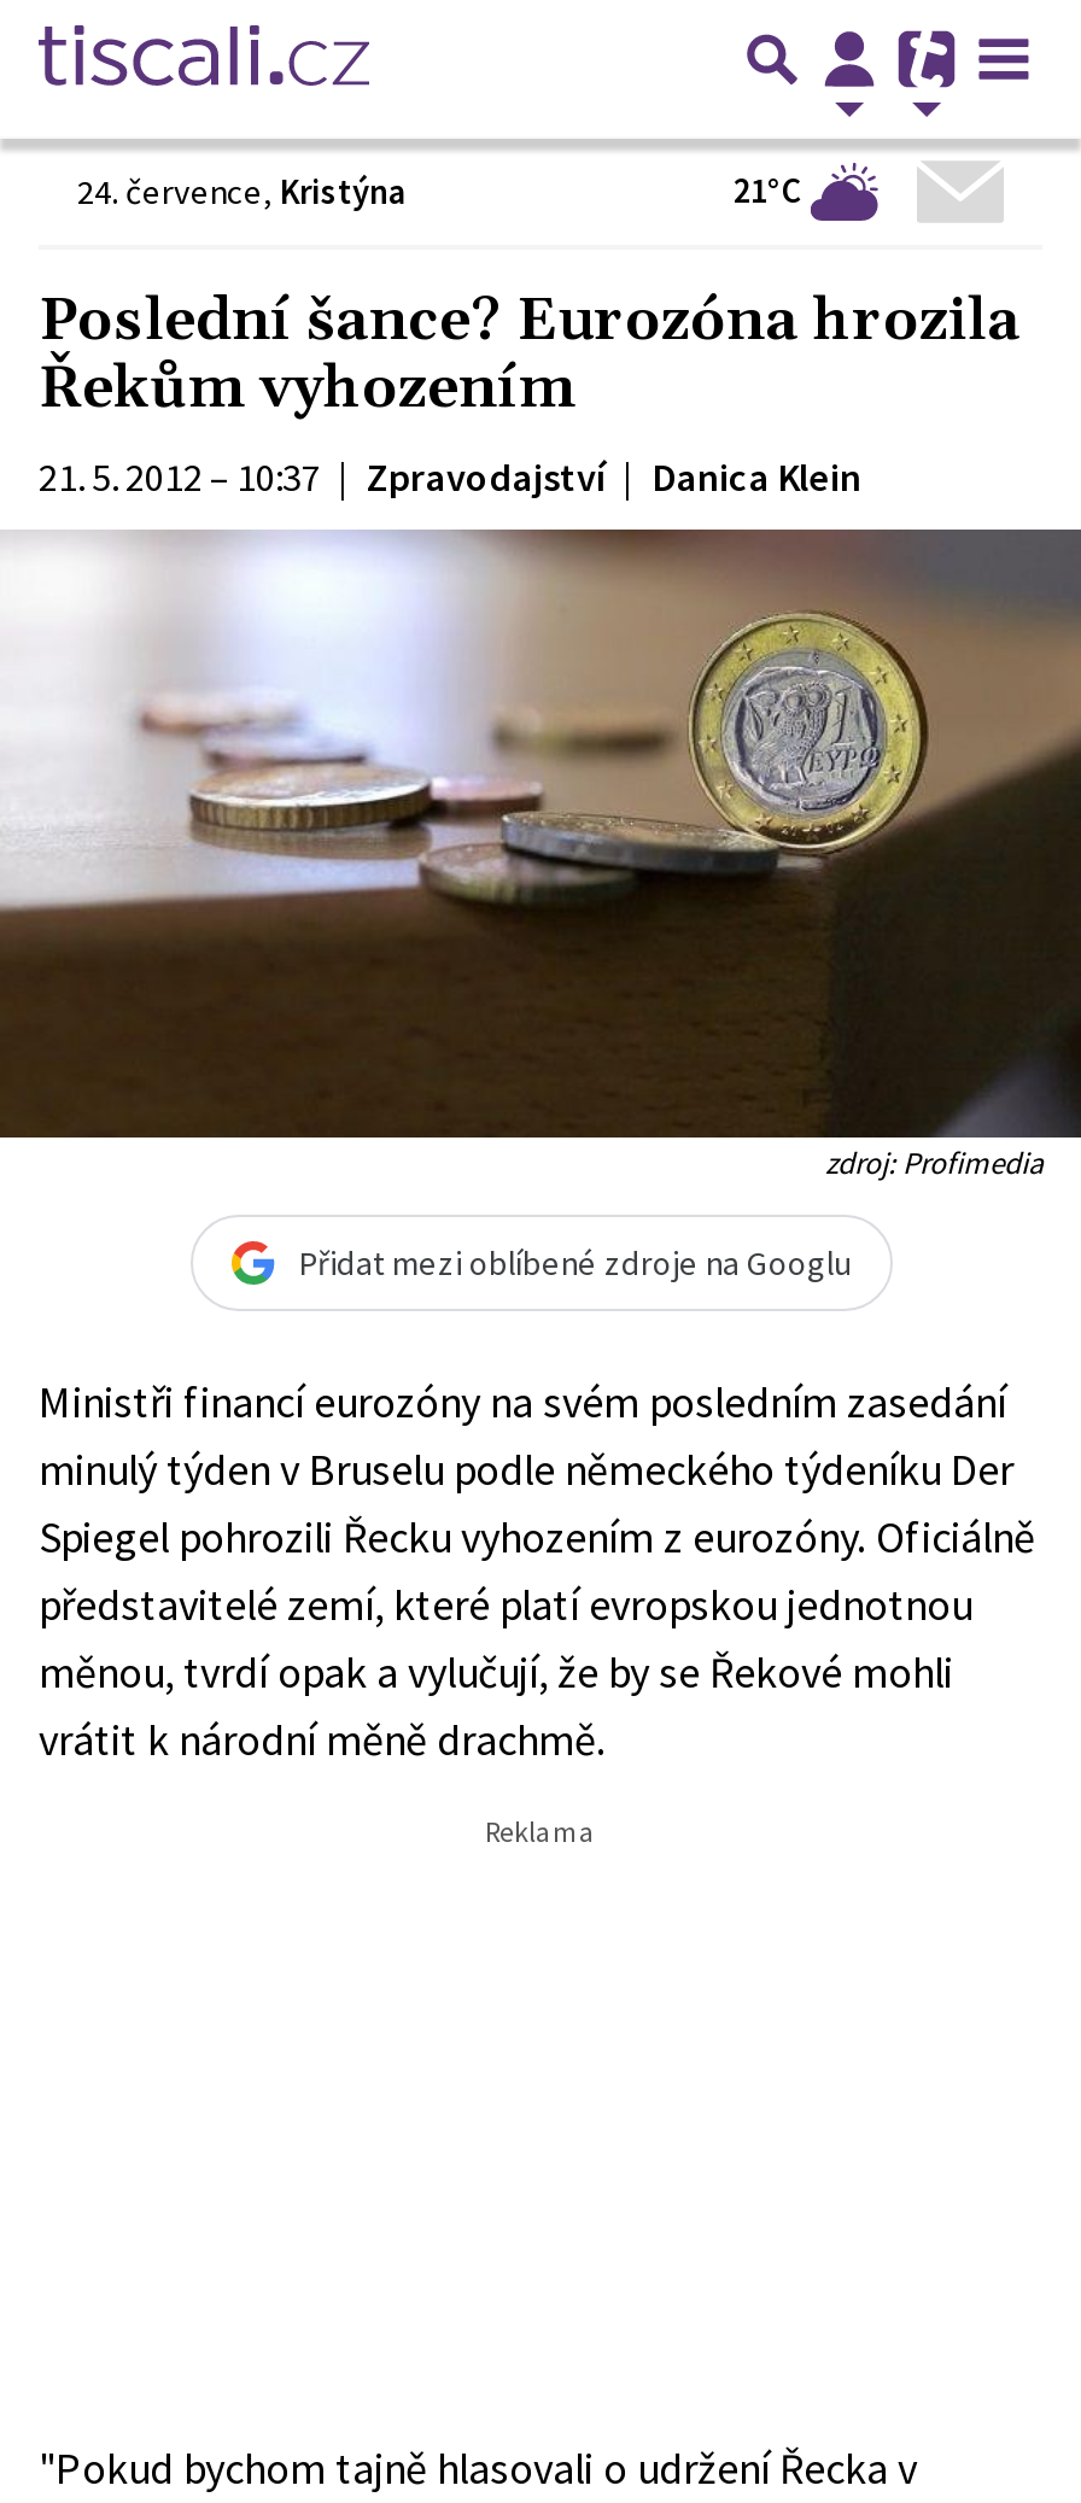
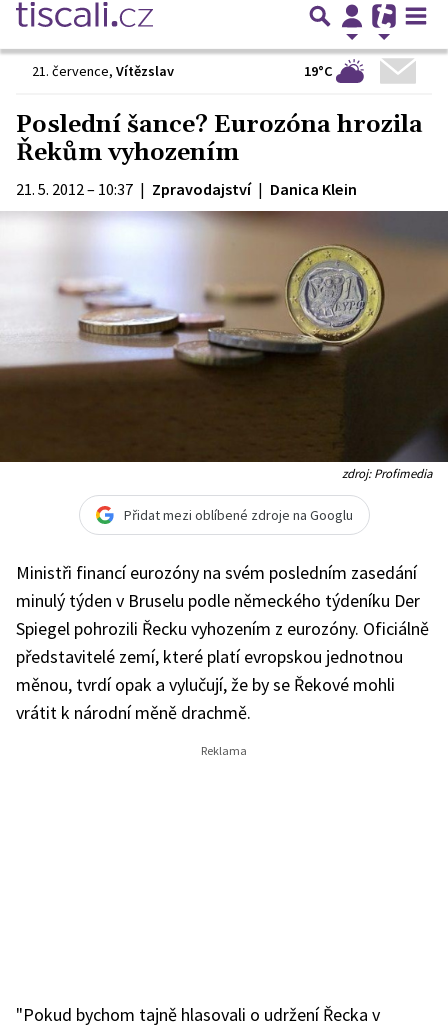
[77,169,811,214] 24. července, Kristýna | 21°C -> [32,61,336,80] 21. července, Vítězslav | 19°C

